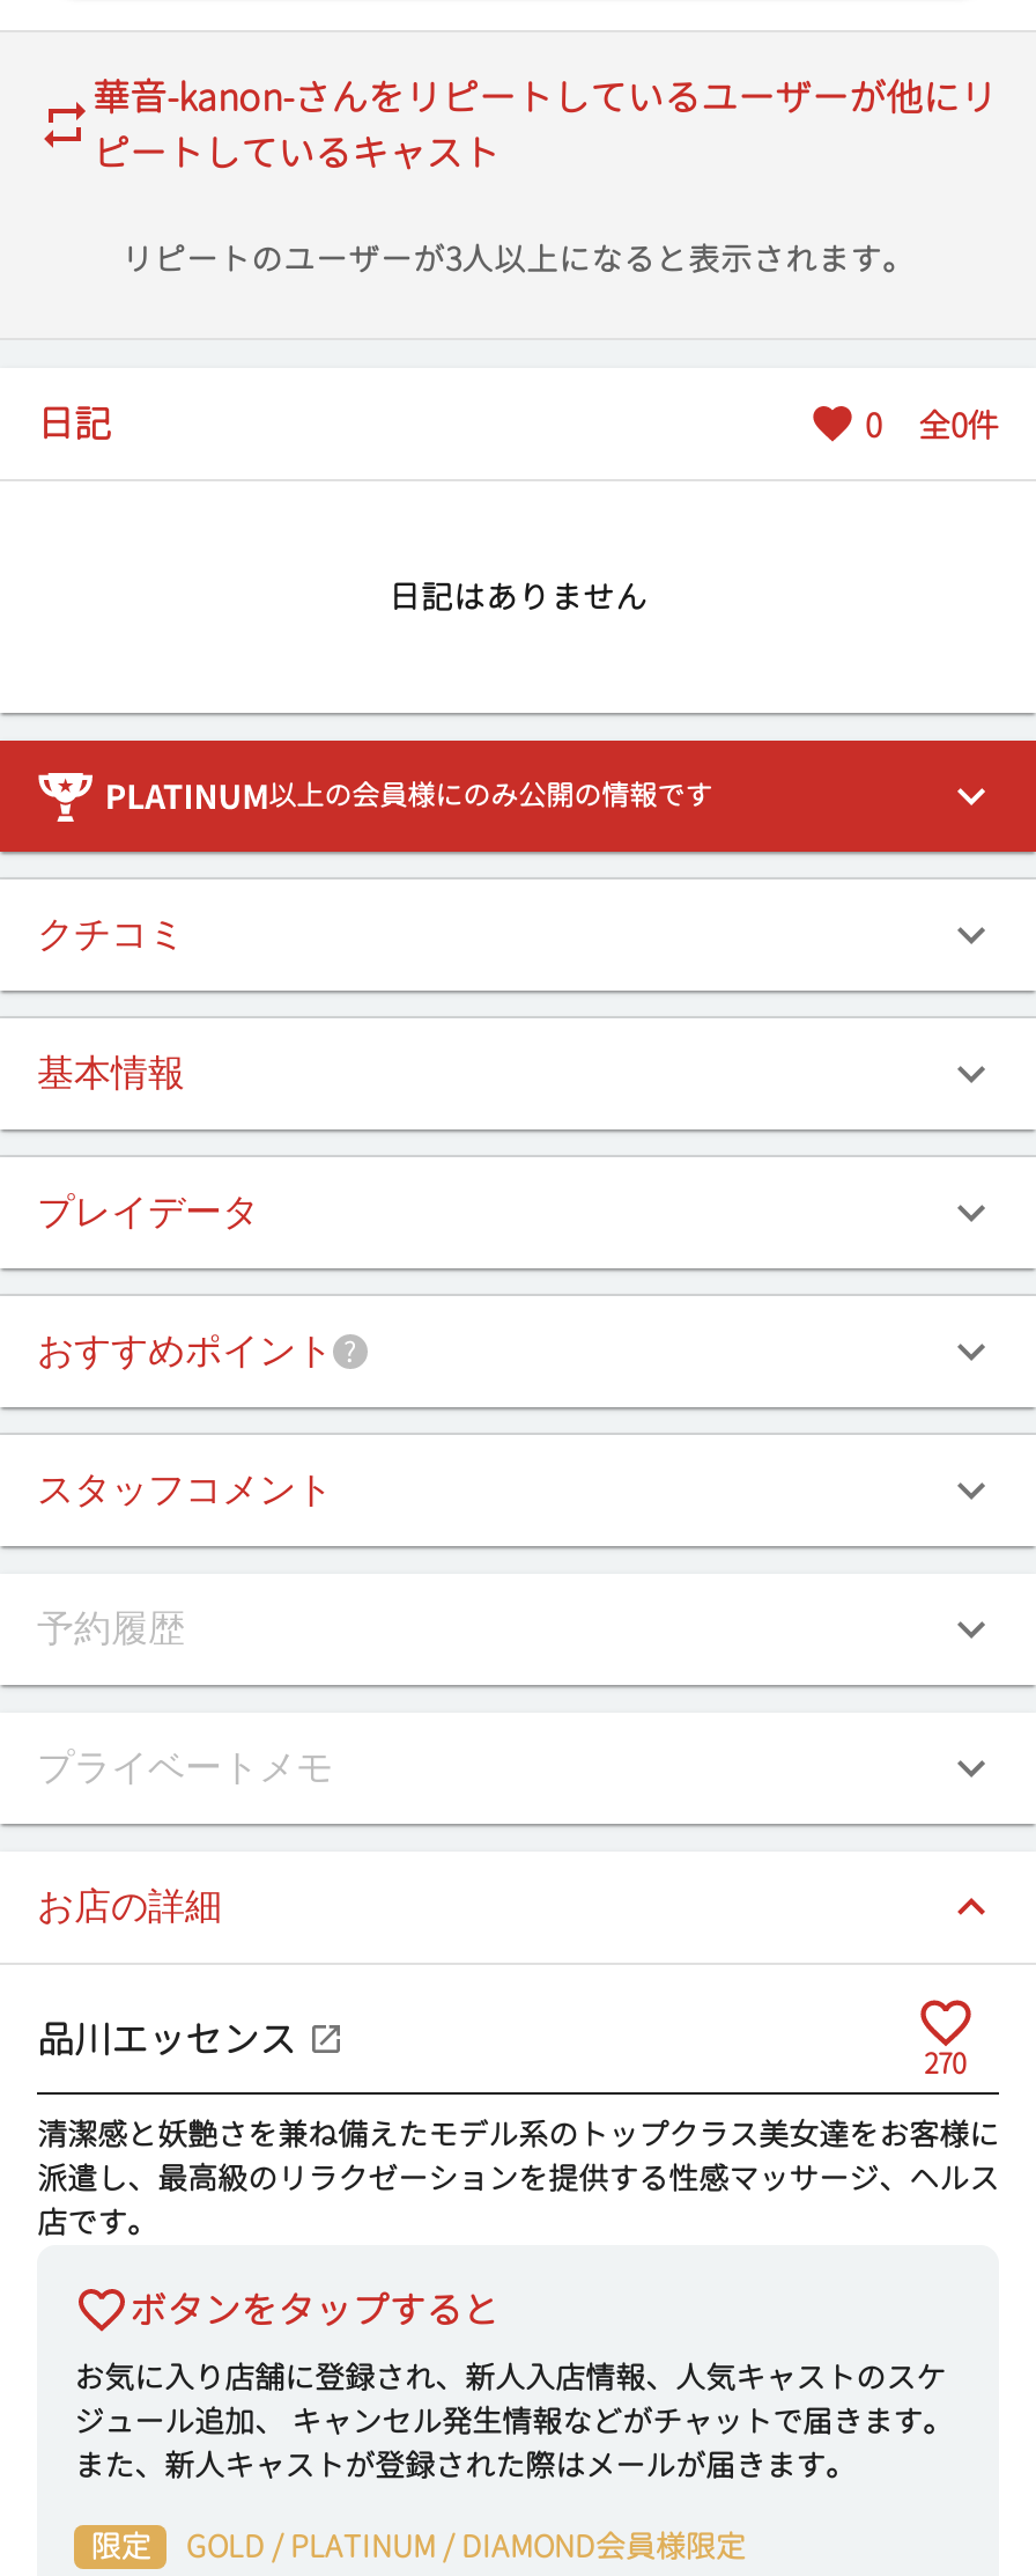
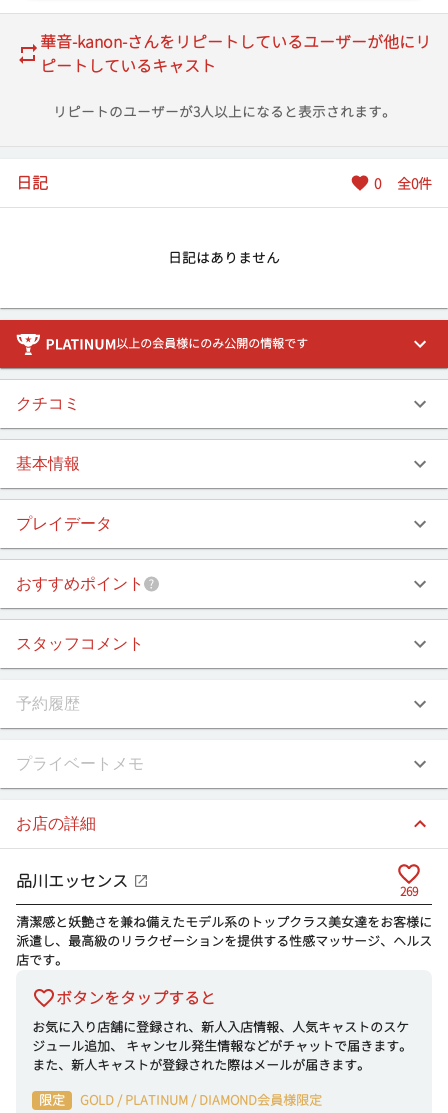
[924,2043,965,2082] 270 -> [399,882,417,899] 269

